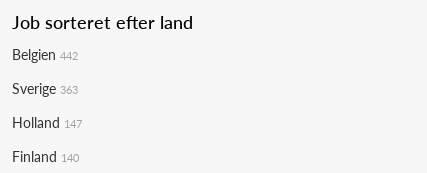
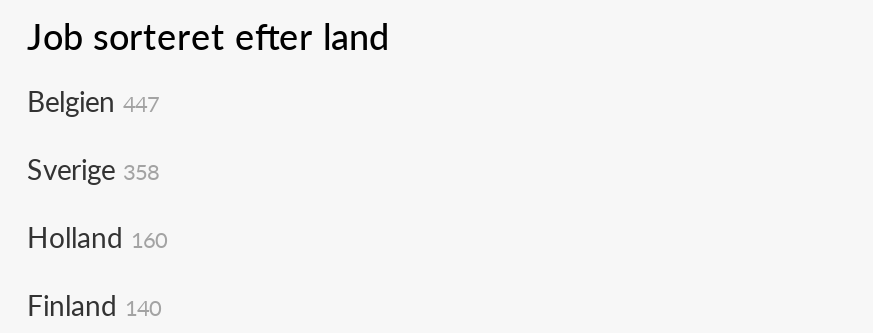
[12,44,78,64] Belgien 442 -> [27,80,159,120] Belgien 447
[12,78,78,98] Sverige 363 -> [27,148,159,188] Sverige 358
[12,112,82,132] Holland 147 -> [27,216,167,256] Holland 160

